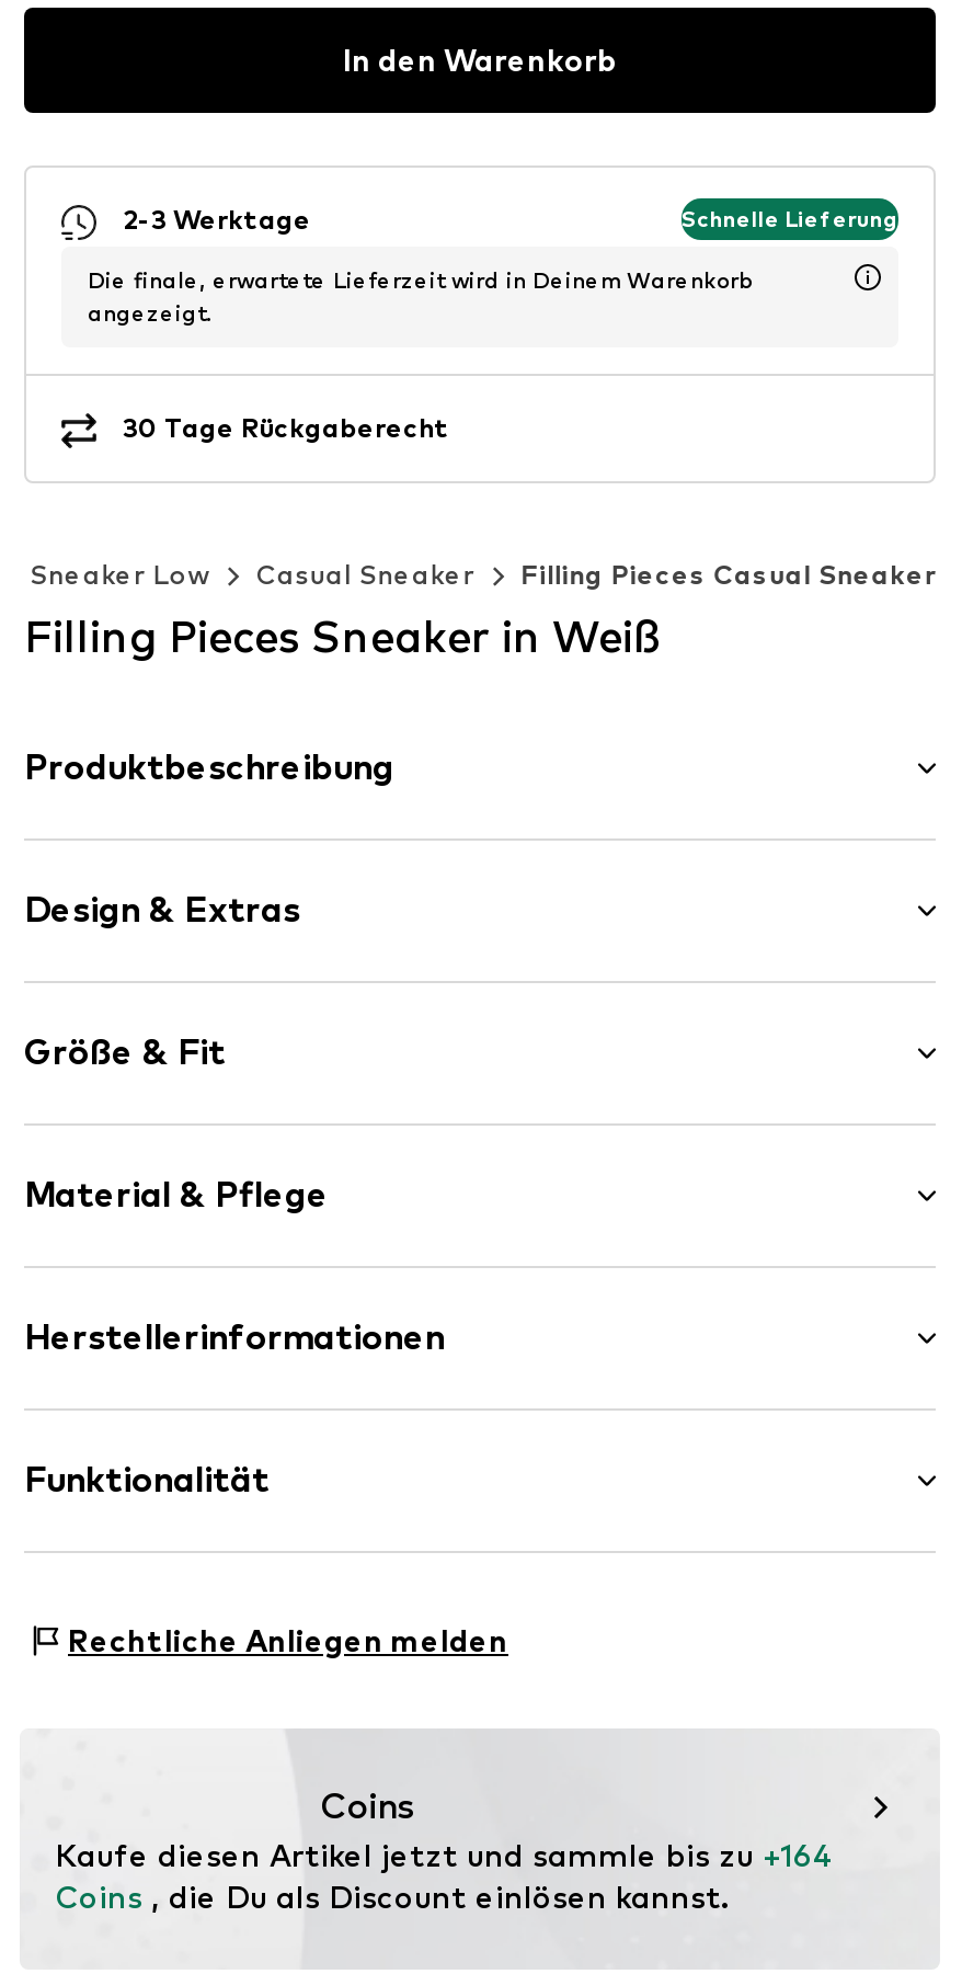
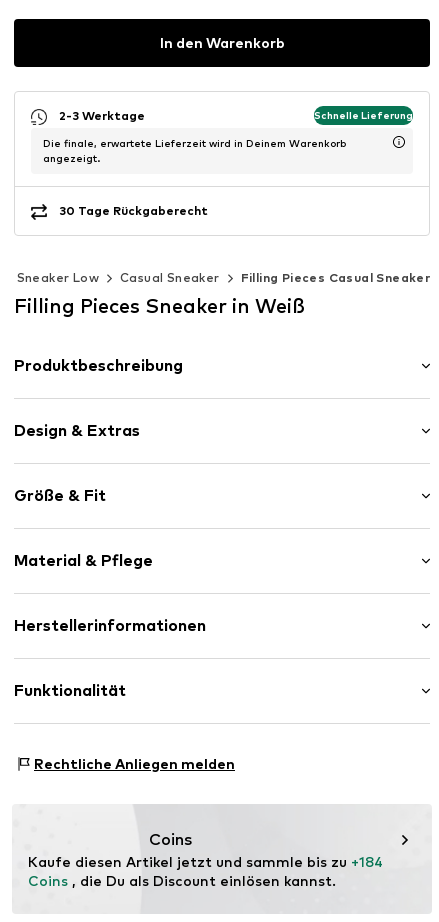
[55,1835,833,1873] Kaufe diesen Artikel jetzt und sammle bis zu +164 -> [28,853,383,870] Kaufe diesen Artikel jetzt und sammle bis zu +184

